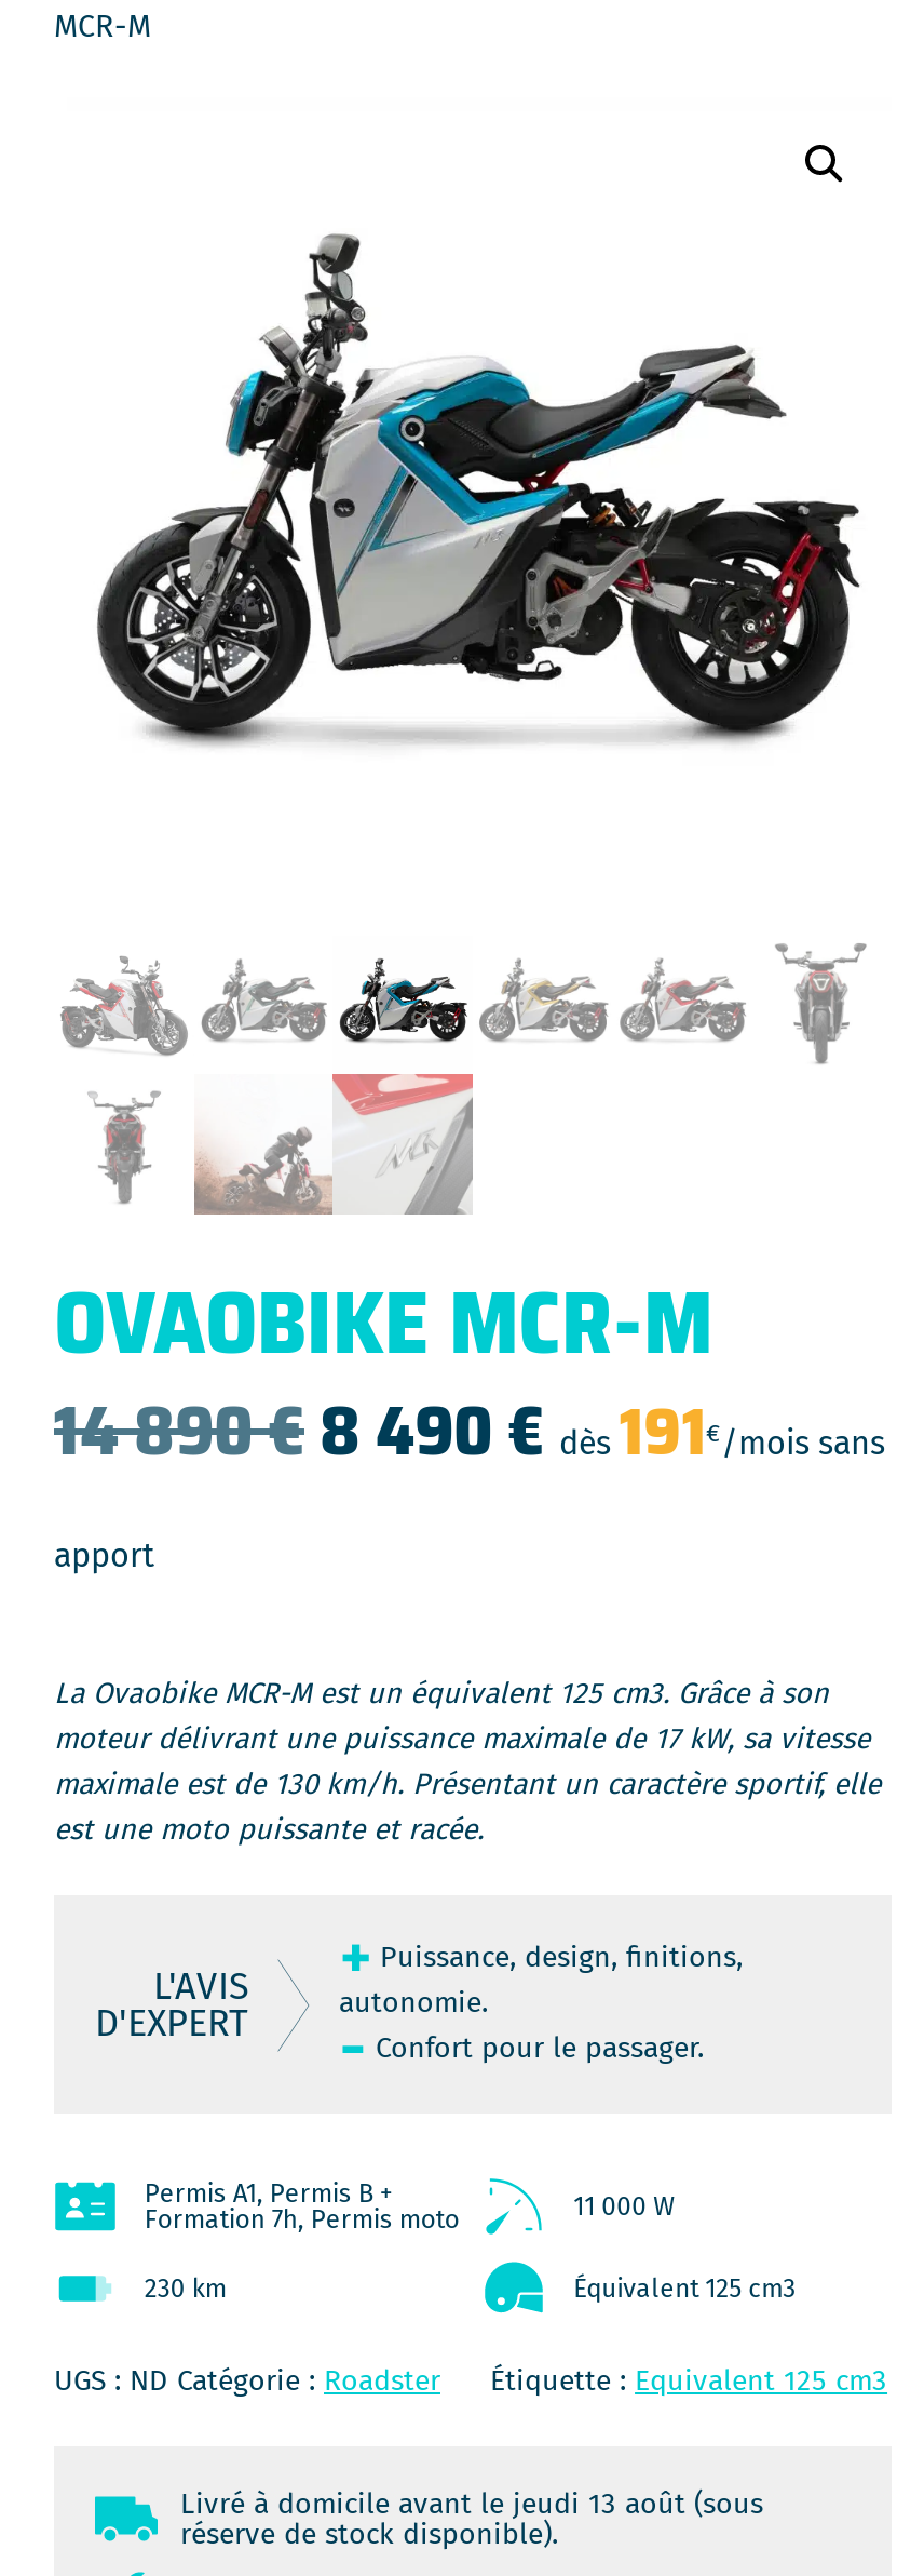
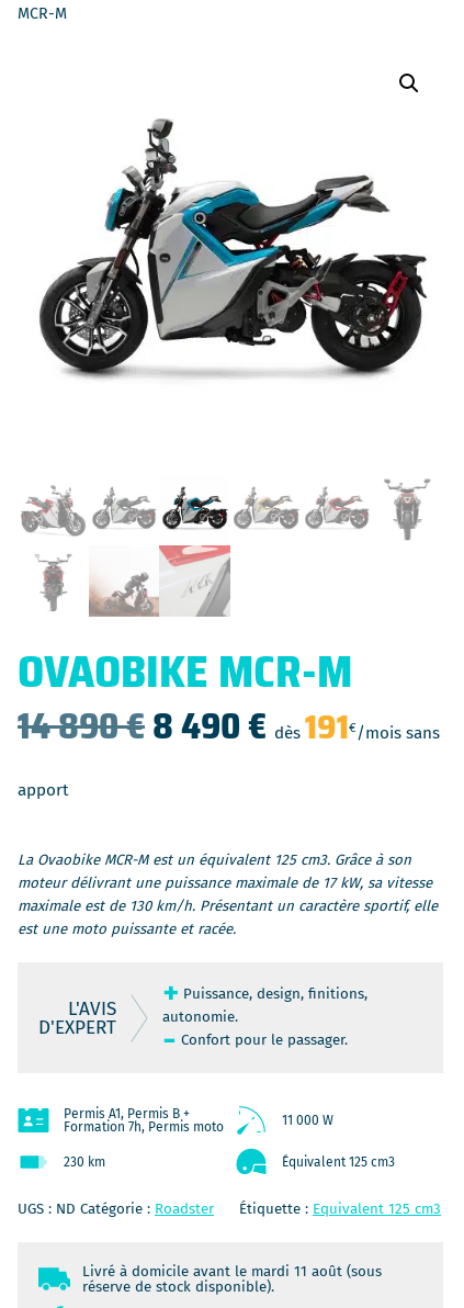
[180,2487,763,2521] Livré à domicile avant le jeudi 13 août (sous -> [82,1263,381,1280] Livré à domicile avant le mardi 11 août (sous

